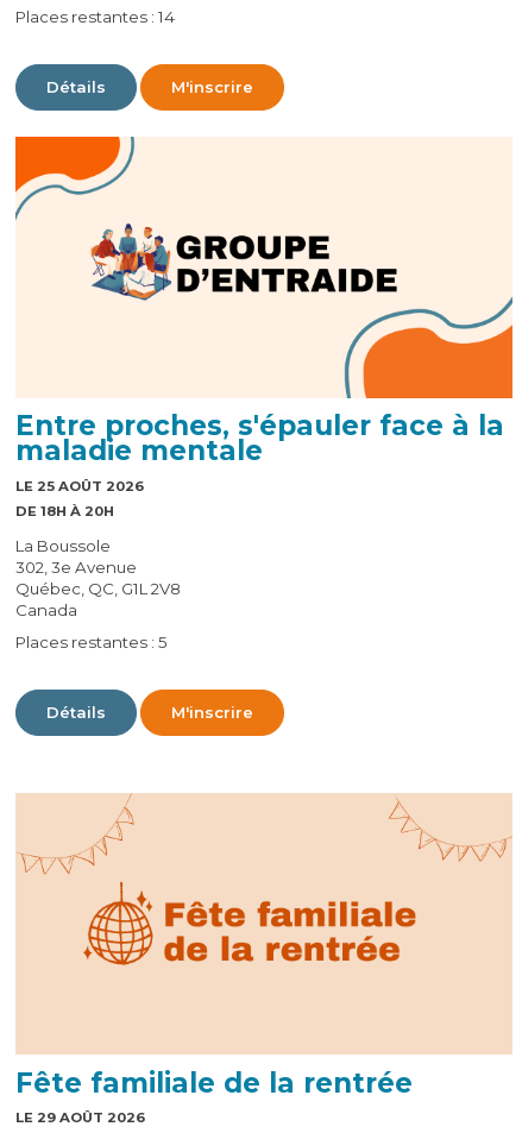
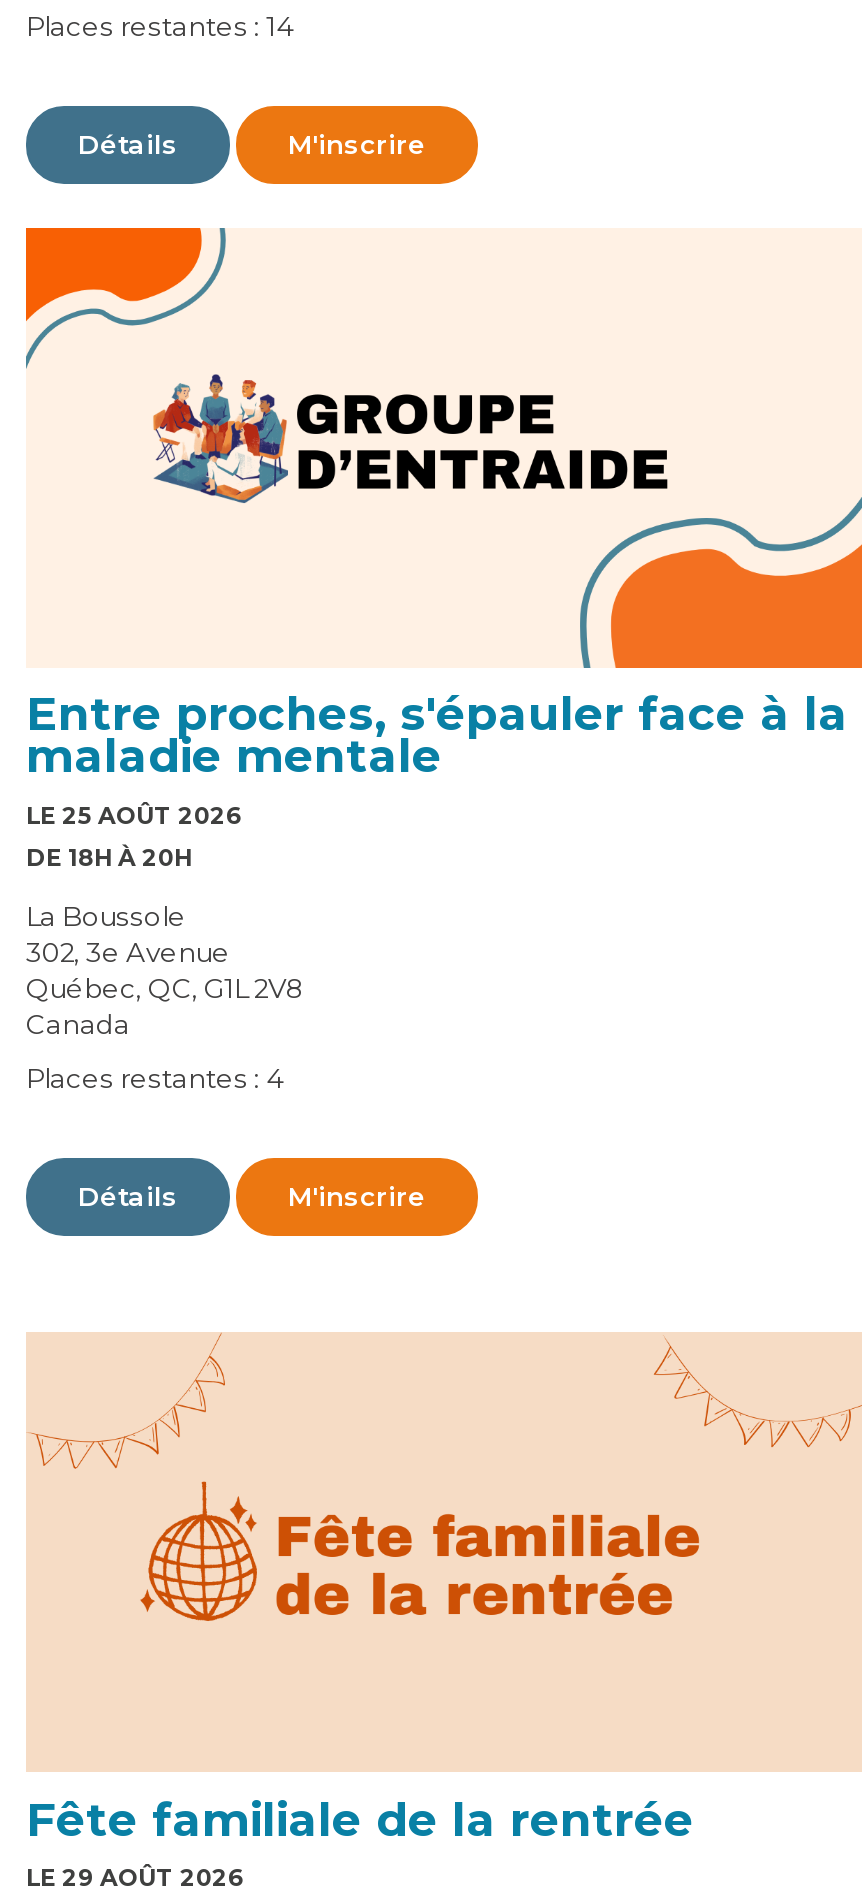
[15,632,168,651] Places restantes : 5 -> [26,1061,284,1093] Places restantes : 4

